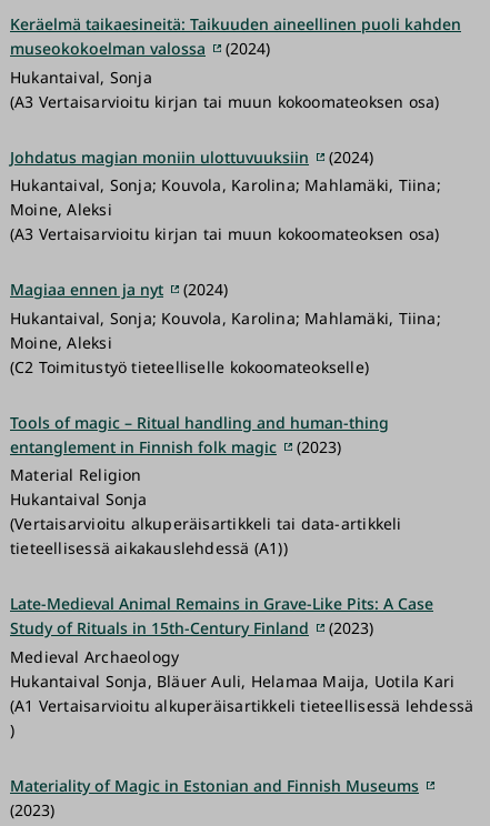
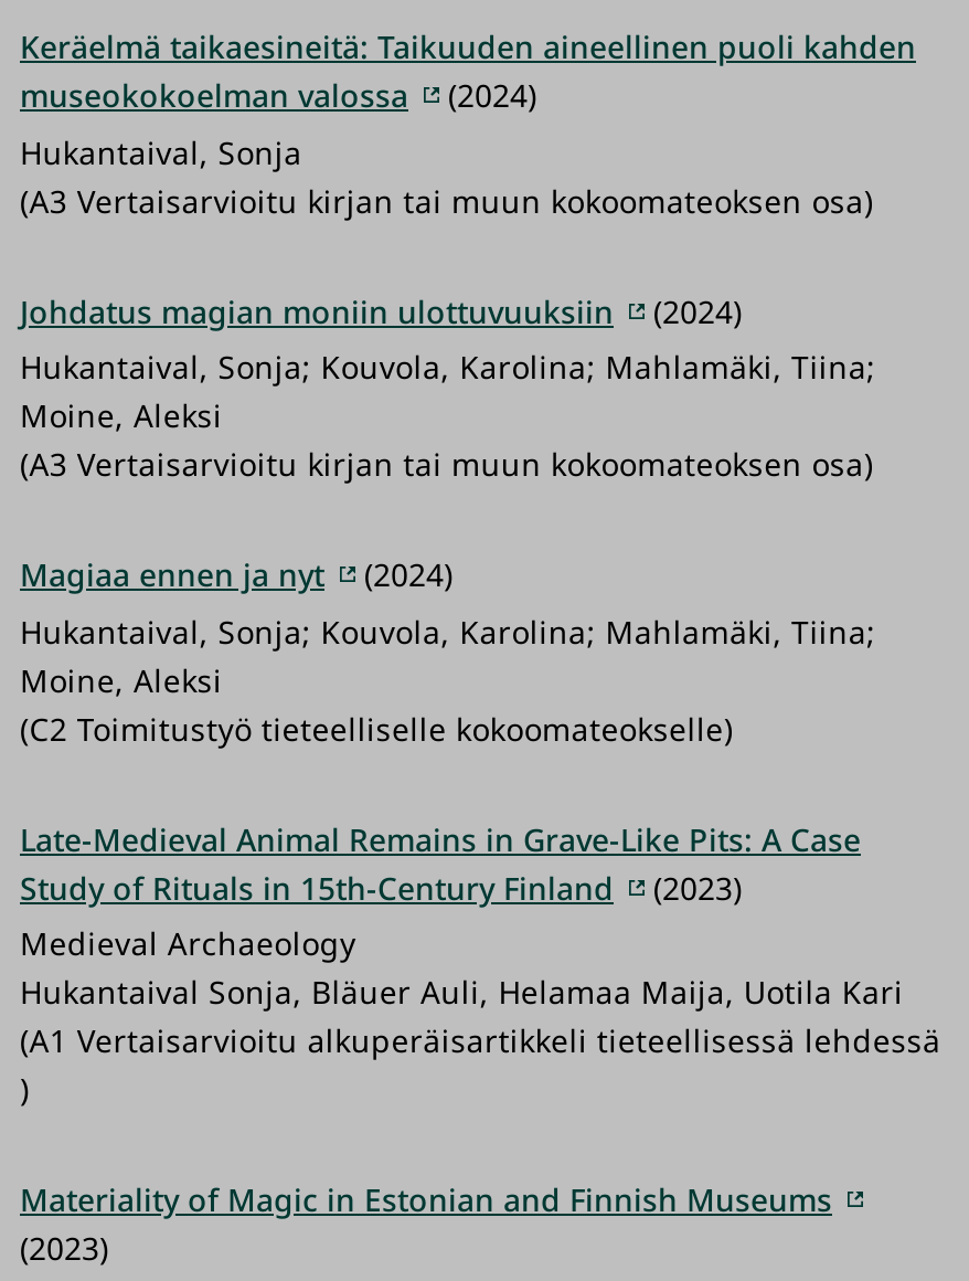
[10,412,402,559] Tools of magic – Ritual handling and human-thing | entanglement in Finnish folk magic | (2023) | Material Religion | Hukantaival Sonja | (Vertaisarvioitu alkuperäisartikkeli tai data-artikkeli | tieteellisessä aikakauslehdessä (A1)) -> none

